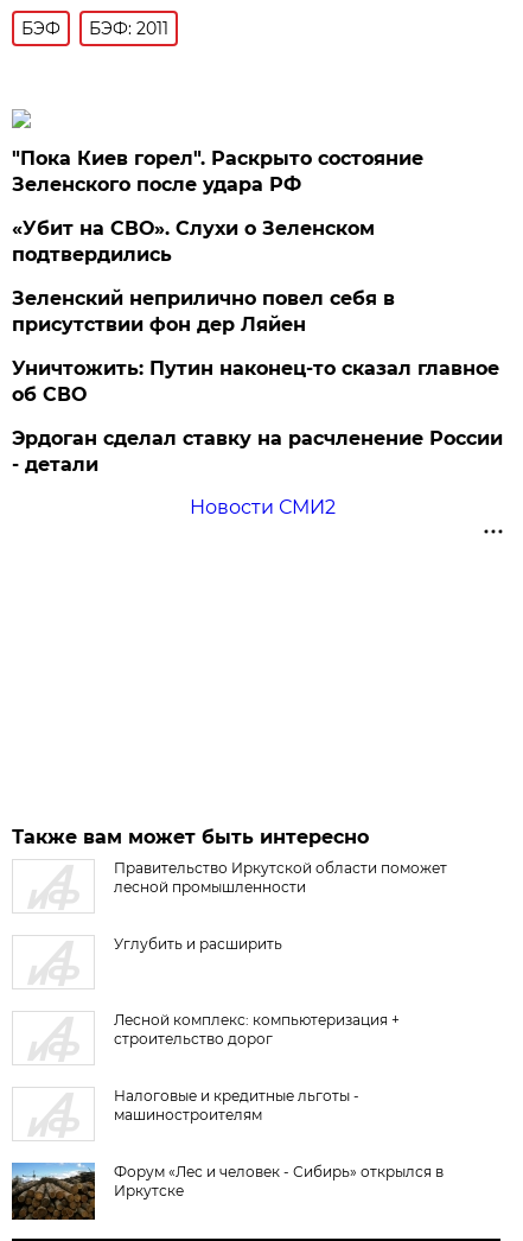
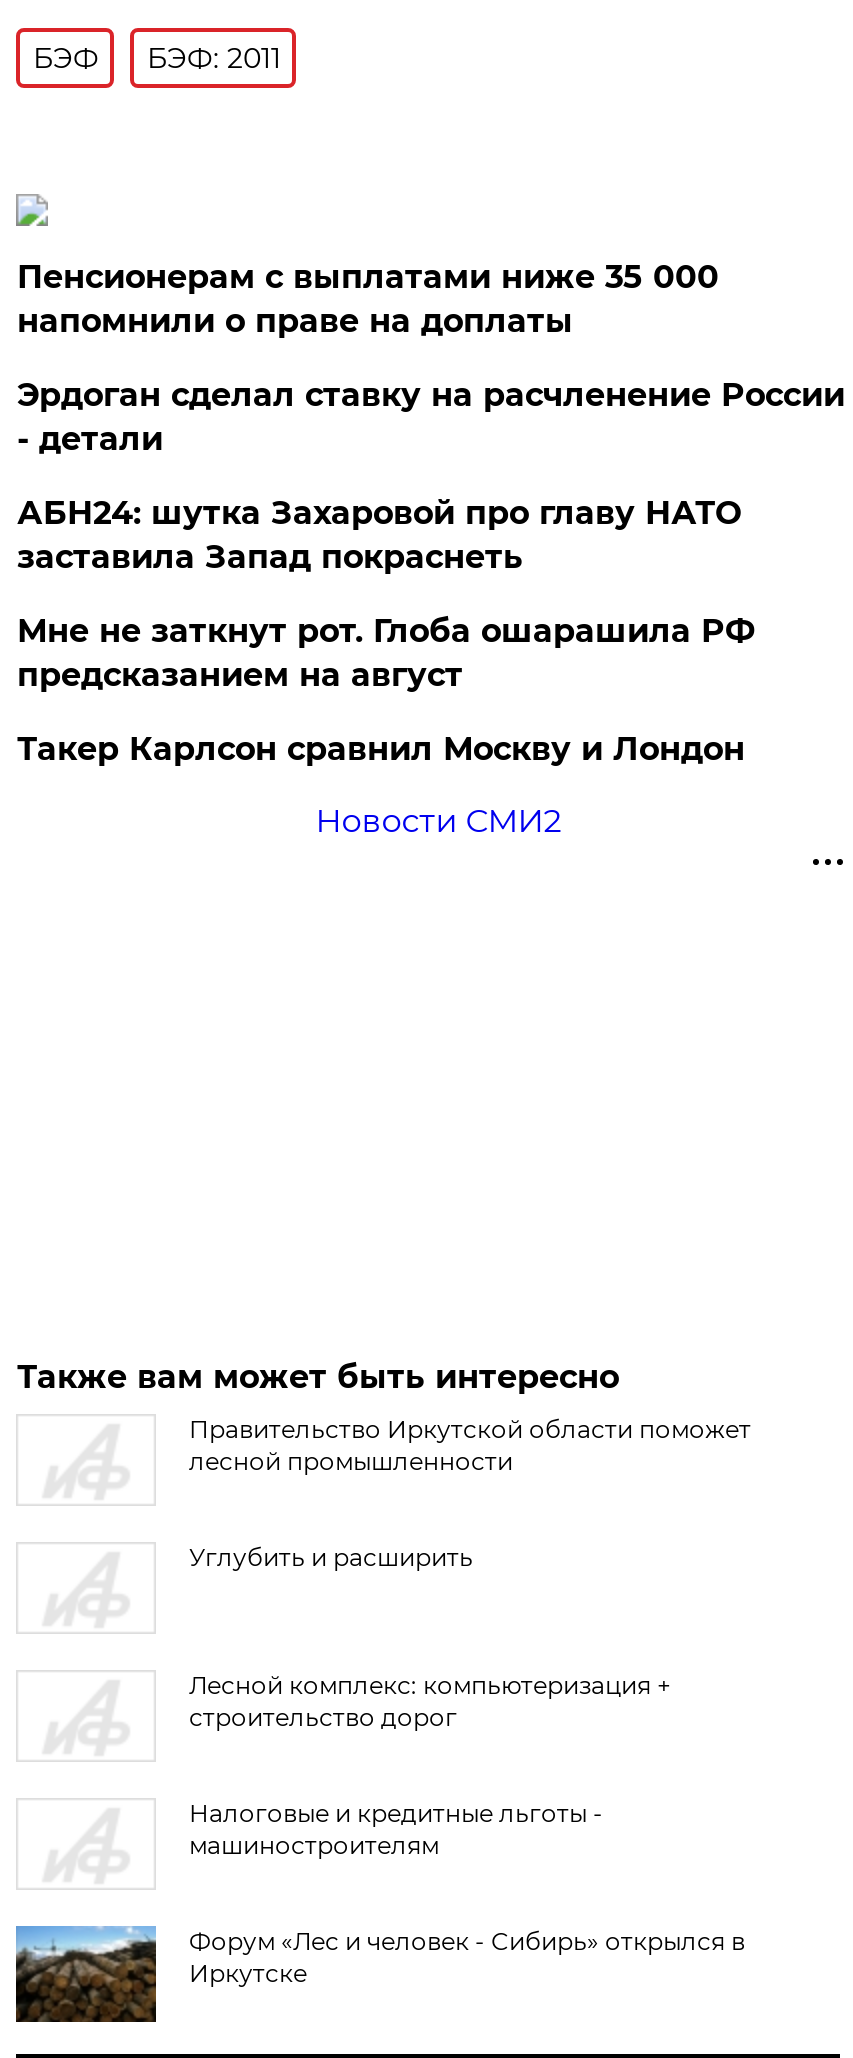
[12,147,500,406] "Пока Киев горел". Раскрыто состояние | Зеленского после удара РФ | «Убит на СВО». Слухи о Зеленском | подтвердились | Зеленский неприлично повел cебя в | присутствии фон дер Ляйен | Уничтожить: Путин наконец-то сказал главное | об СВО -> [17,258,719,340] Пенсионерам с выплатами ниже 35 000 | напомнили о праве на доплаты
moved [12,427,503,476] -> [17,376,845,458]: Эрдоган сделал ставку на расчленение России | - детали
none -> [17,494,755,768] АБН24: шутка Захаровой про главу НАТО | заставила Запад покраснеть | Мне не заткнут рот. Глоба ошарашила РФ | предсказанием на август | Такер Карлсон сравнил Москву и Лондон

